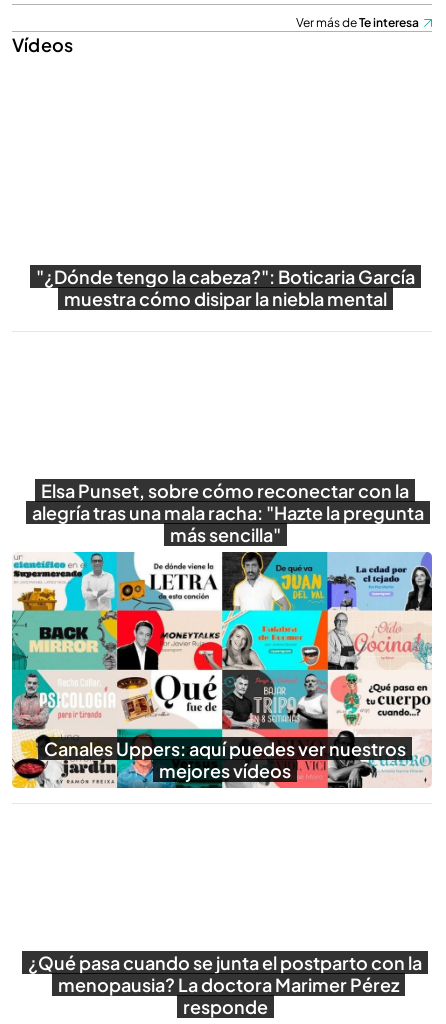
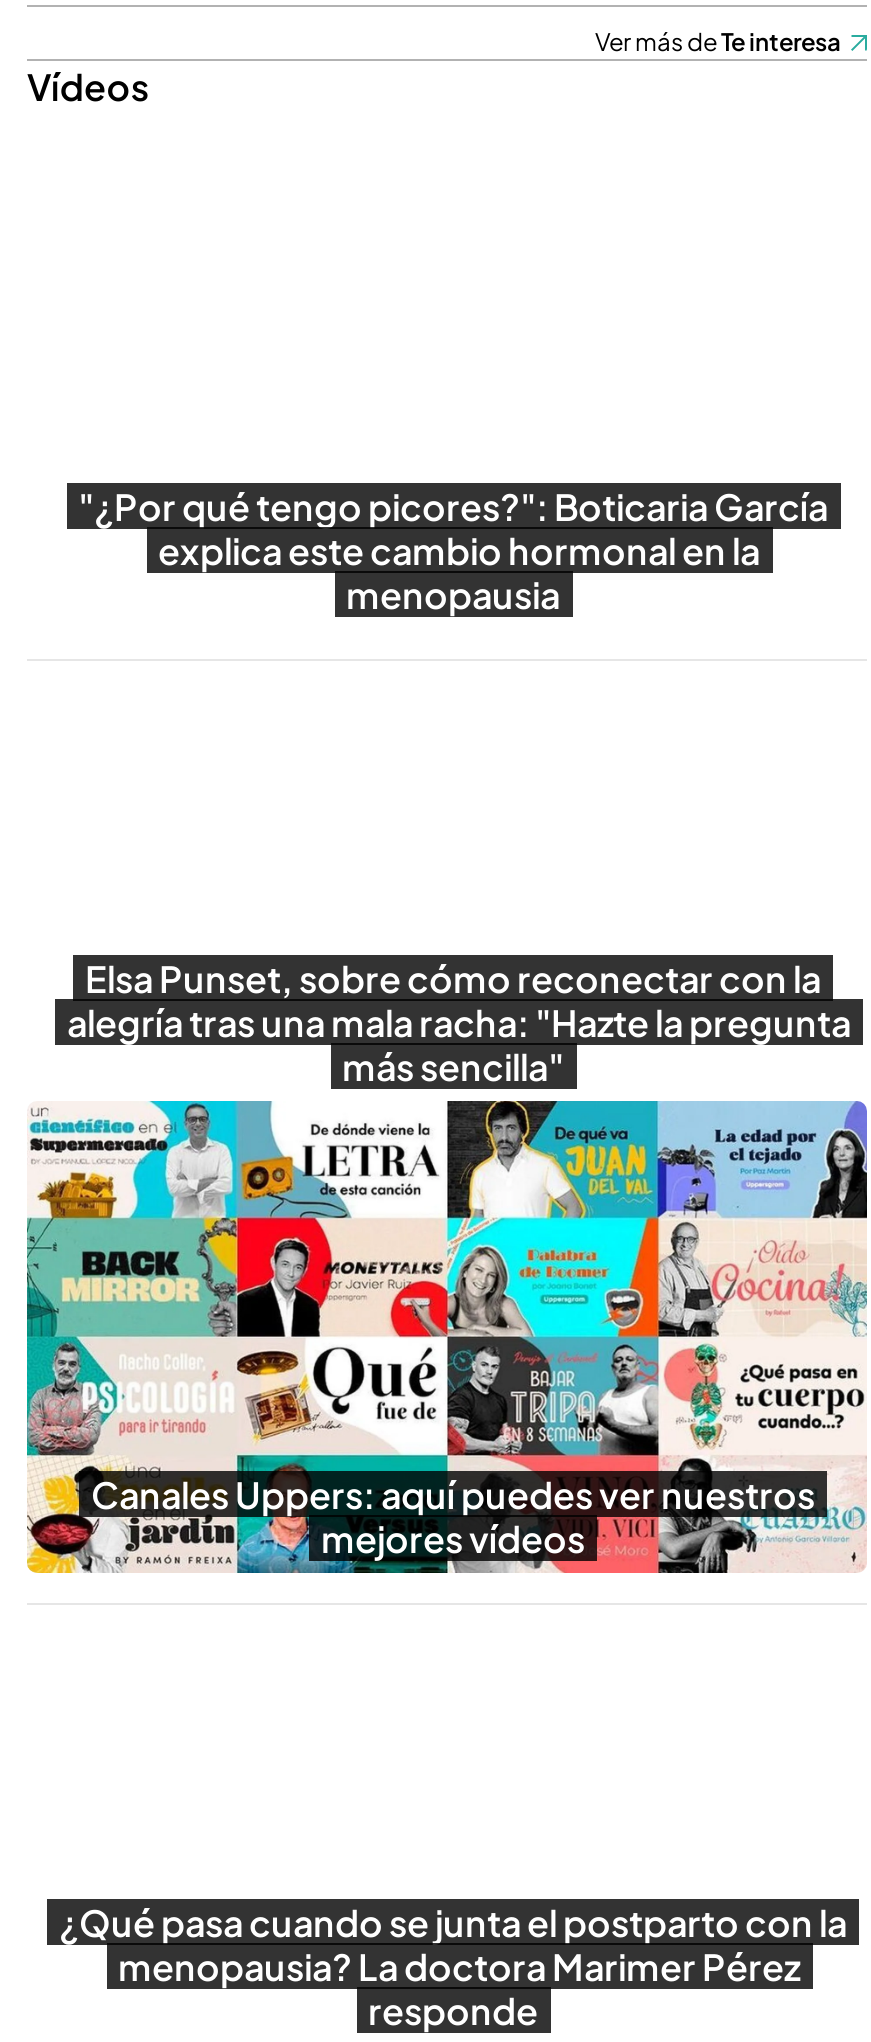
[35,264,414,309] "¿Dónde tengo la cabeza?": Boticaria García | muestra cómo disipar la niebla mental -> [78,482,828,616] "¿Por qué tengo picores?": Boticaria García | explica este cambio hormonal en la | menopausia

